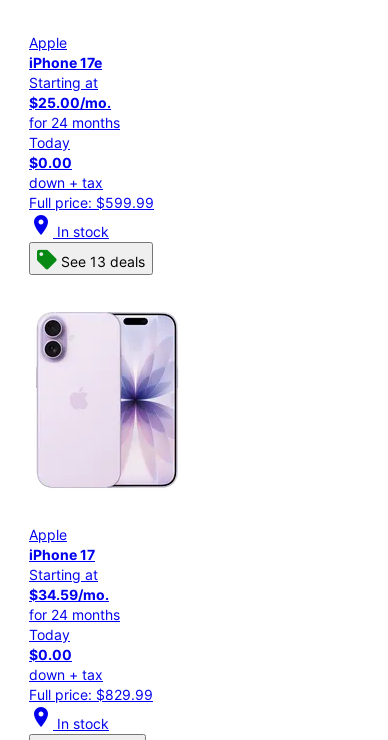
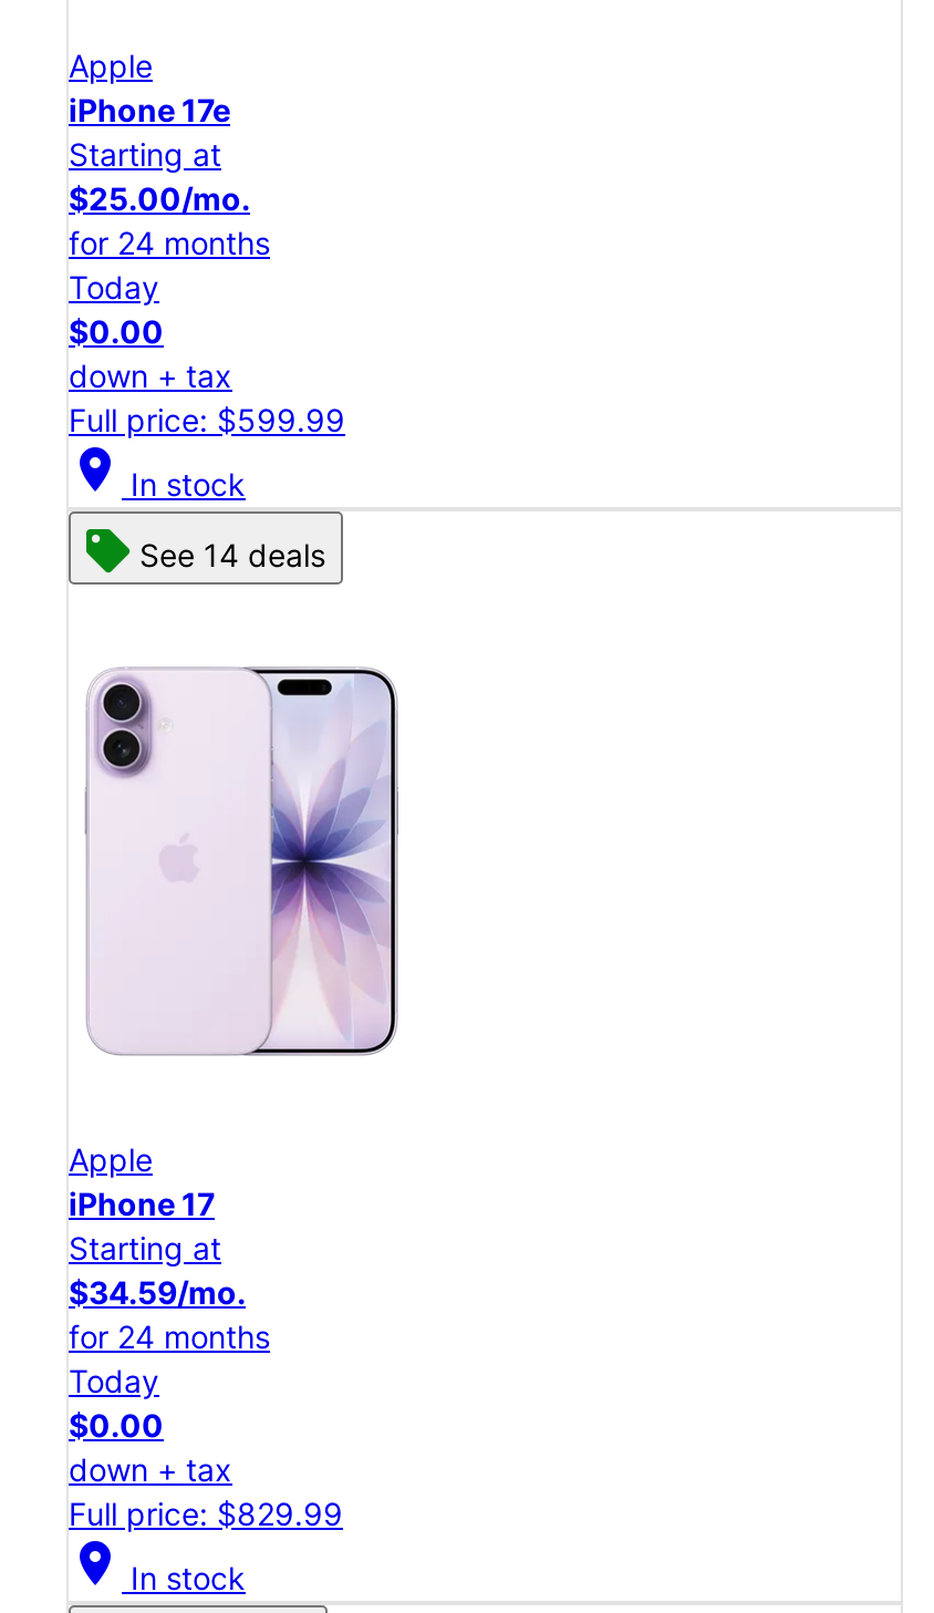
[61,253,145,270] See 13 deals -> [139,537,325,574] See 14 deals

